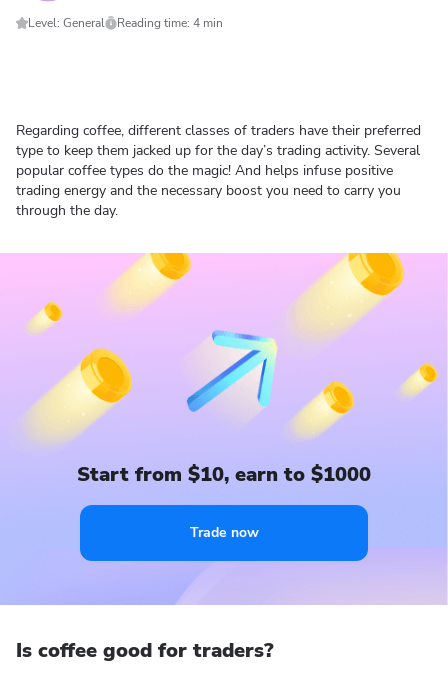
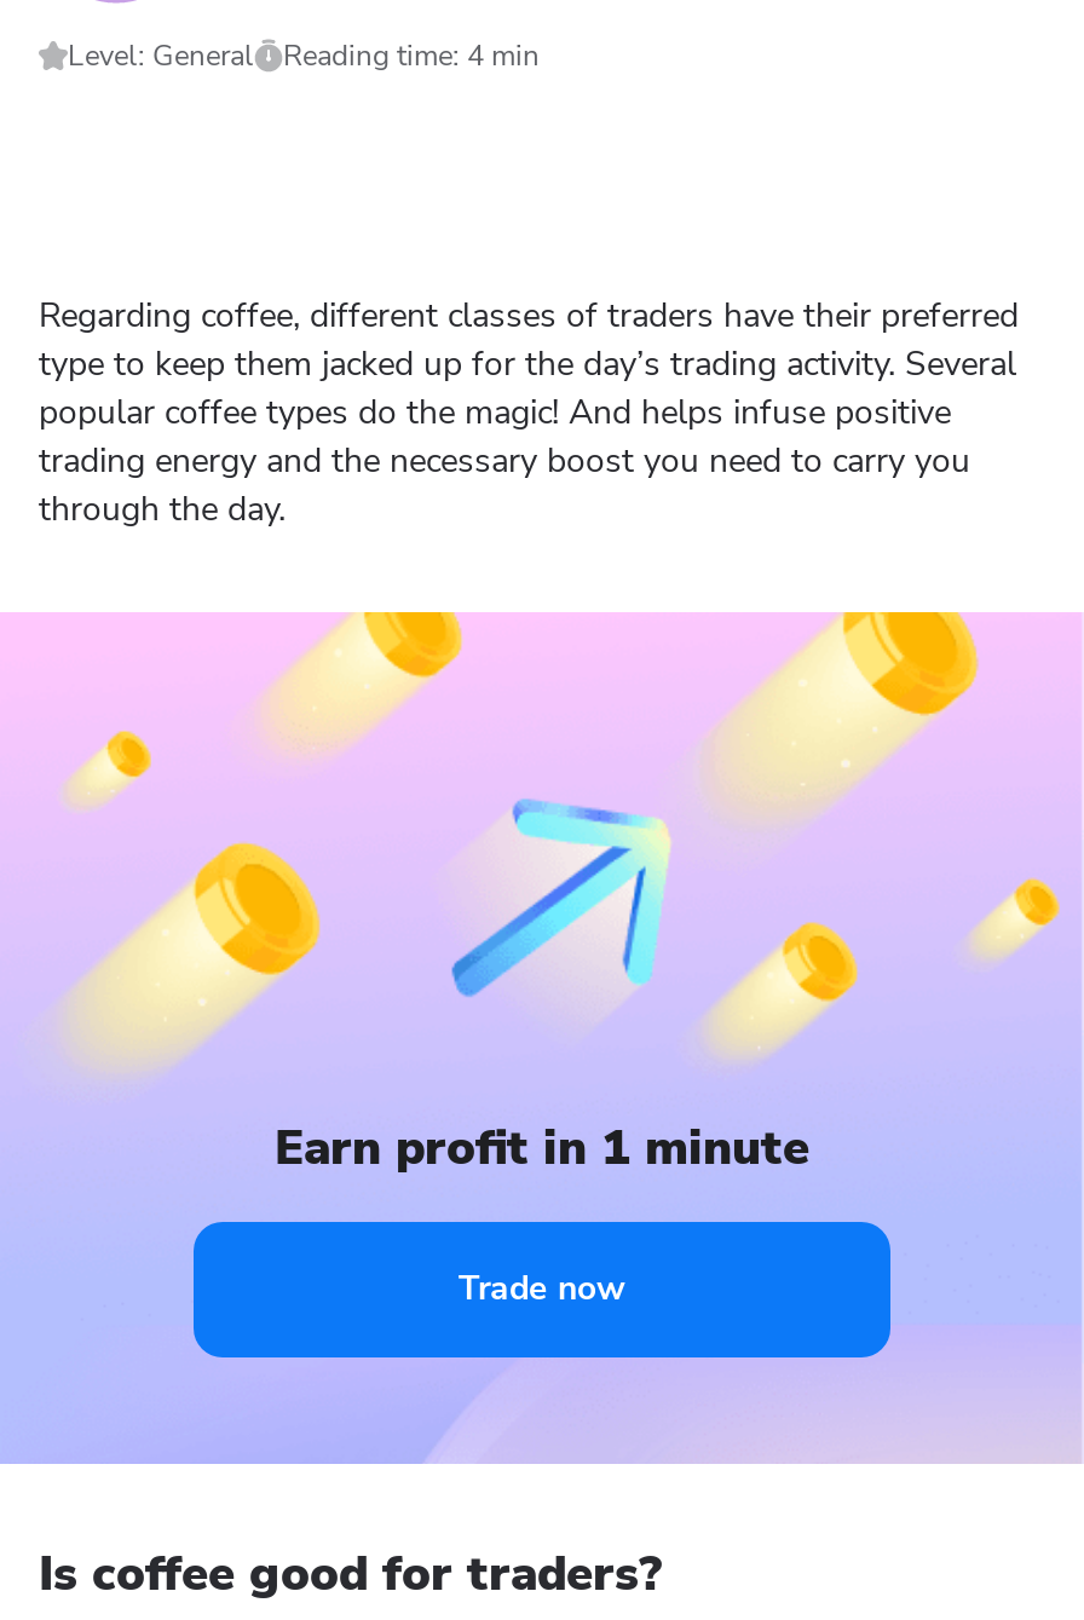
[77,461,371,488] Start from $10, earn to $1000 -> [275,1115,809,1181] Earn profit in 1 minute

